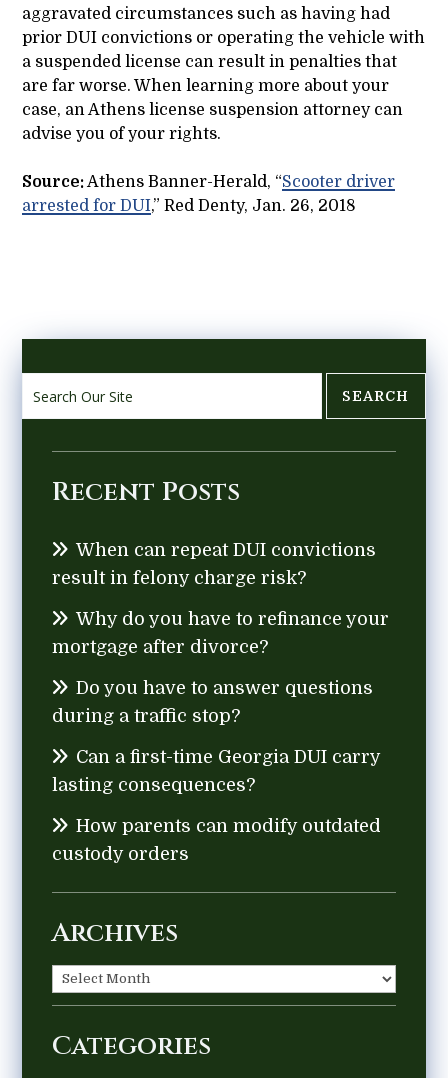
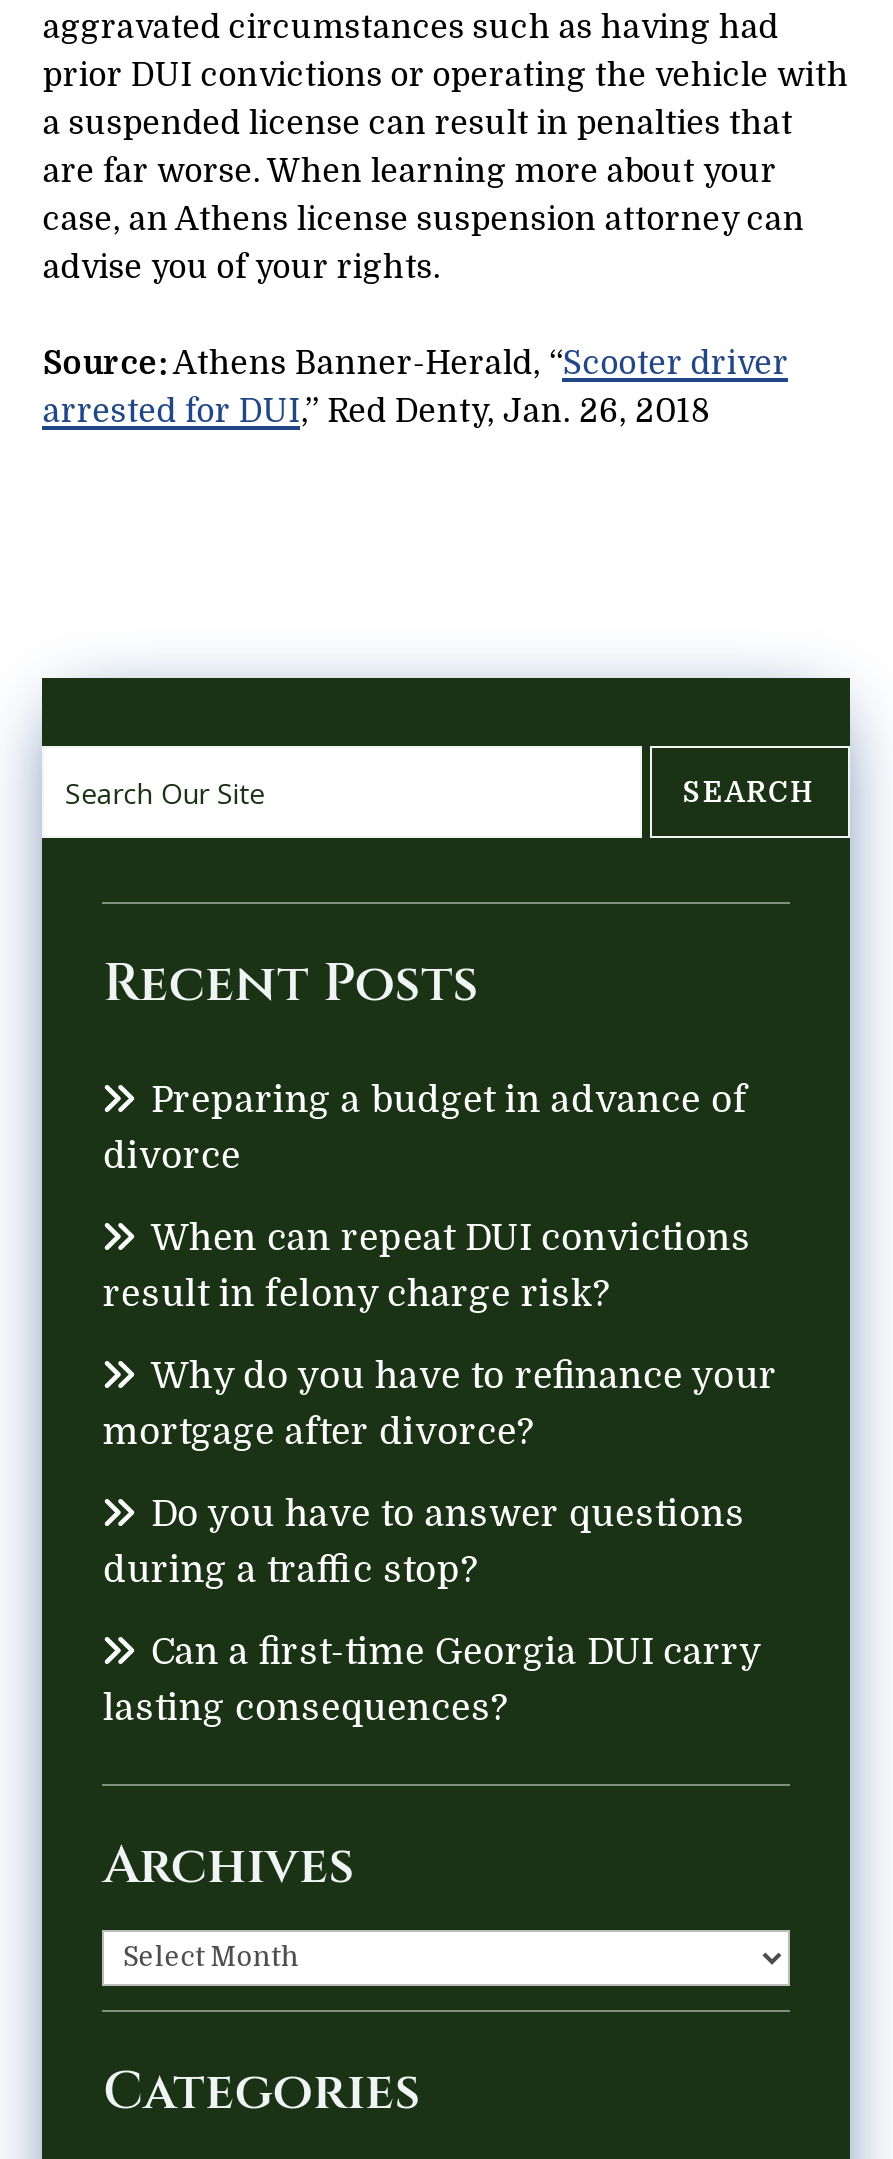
none -> [103,1080,747,1176] Preparing a budget in advance of | divorce
moved [52,540,389,795] -> [103,1218,777,1728]: When can repeat DUI convictions | result in felony charge risk? | Why do you have to refinance your | mortgage after divorce? | Do you have to answer questions | during a traffic stop? | Can a first-time Georgia DUI carry | lasting consequences?
[52,816,381,864] How parents can modify outdated | custody orders -> none

